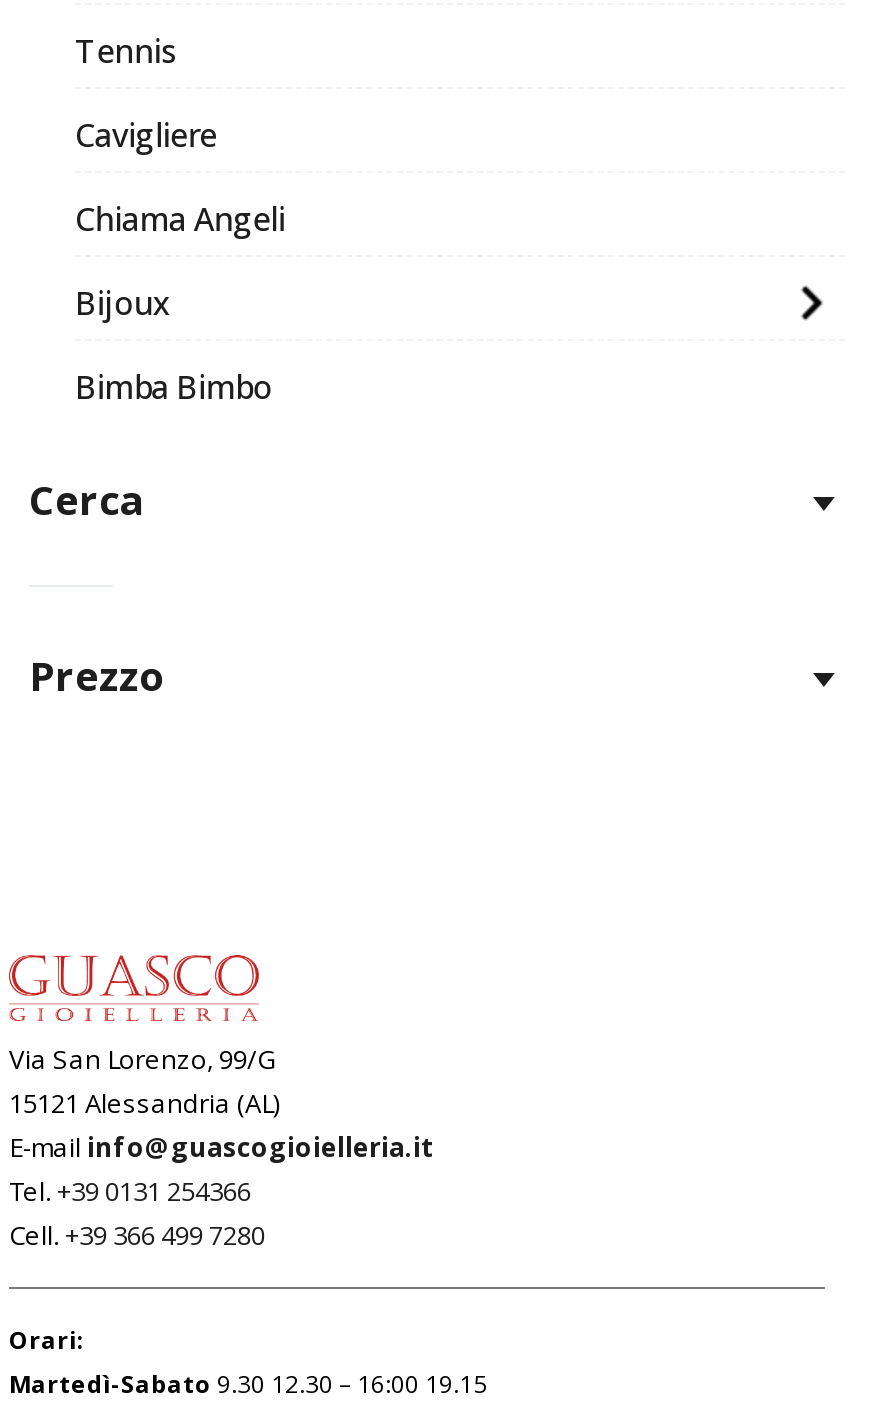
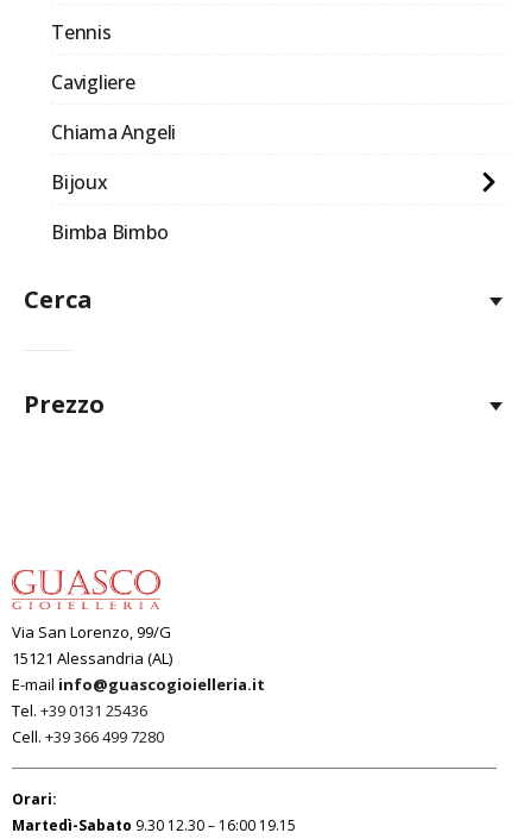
[9,1174,251,1210] Tel. +39 0131 254366 -> [12,700,147,722] Tel. +39 0131 25436

